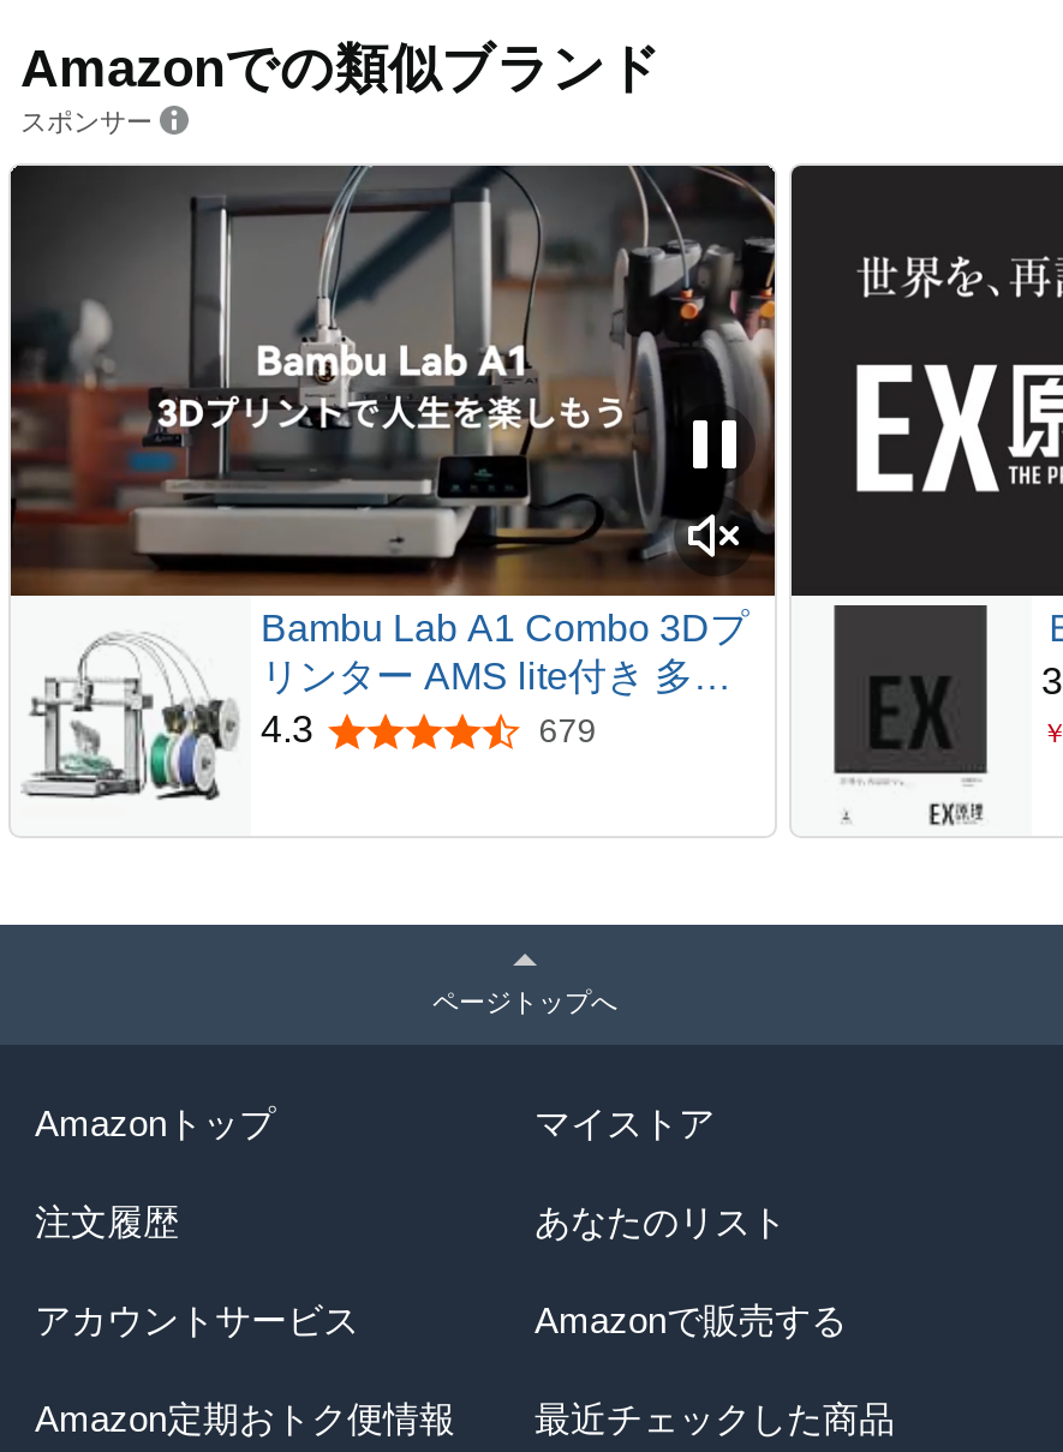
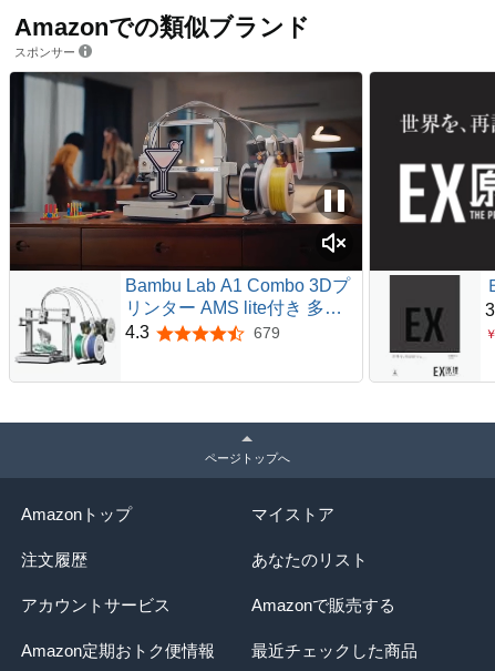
[11,166,777,598] [image] -> [10,72,363,272] [image]

